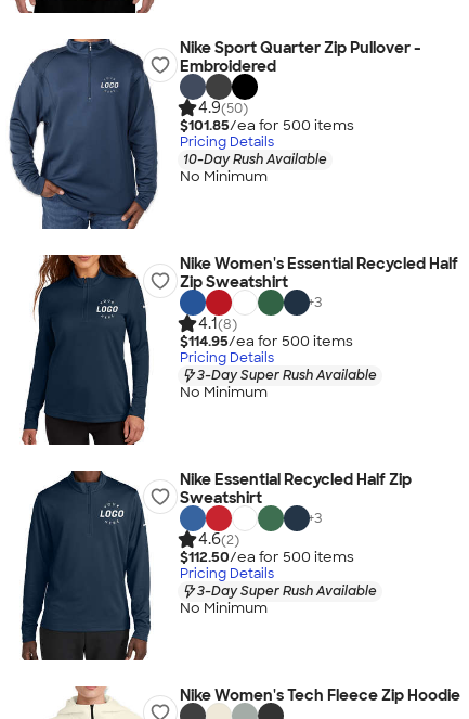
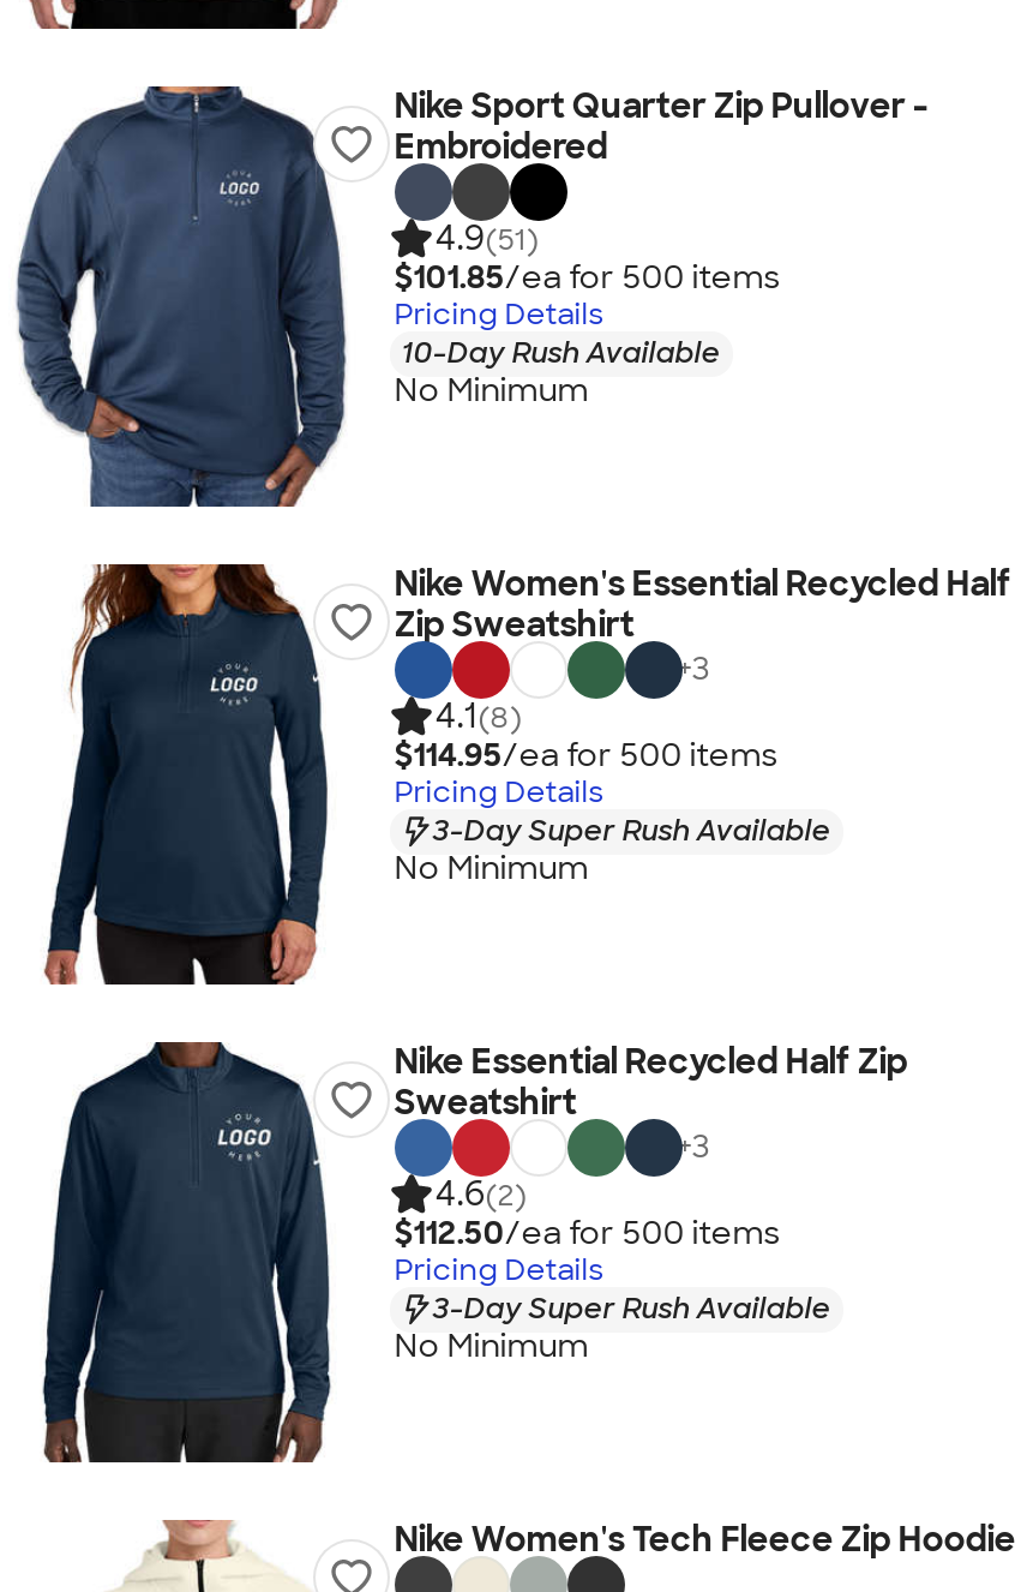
[198,98,248,118] 4.9(50) -> [435,217,538,260] 4.9(51)

